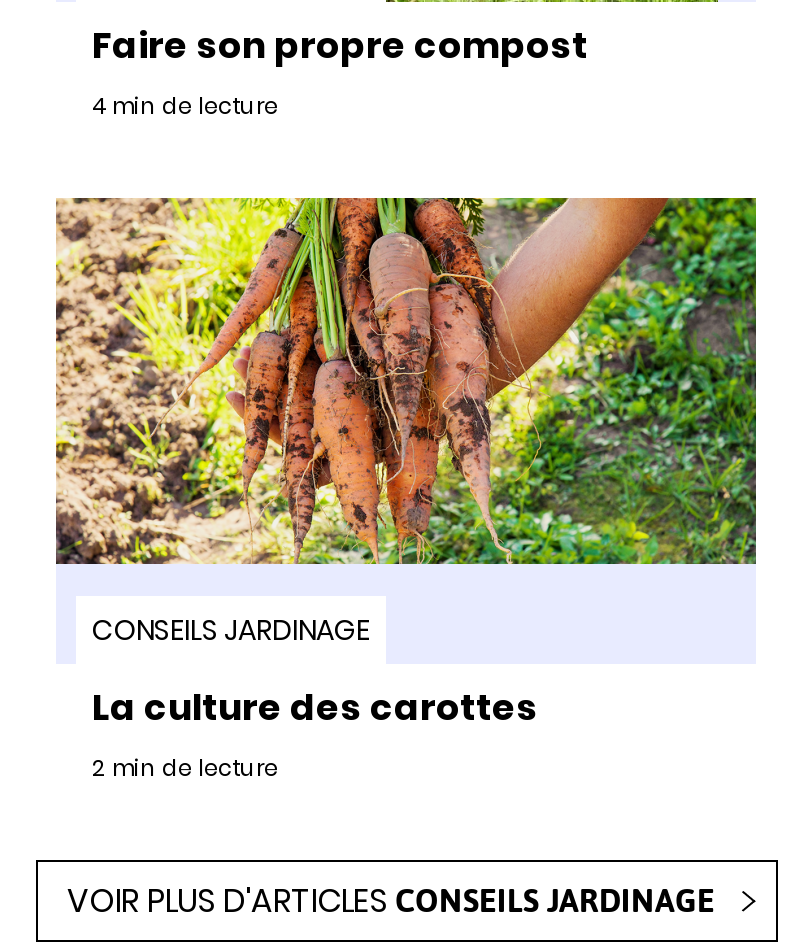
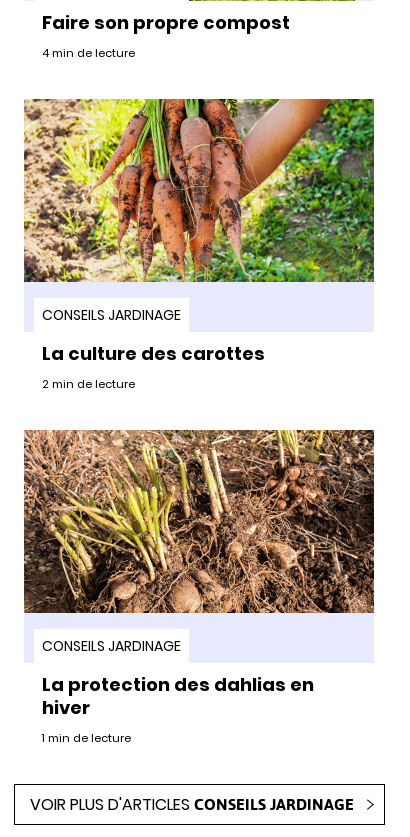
none -> [23,429,375,746] [image] | CONSEILS JARDINAGE | La protection des dahlias en | hiver | 1 min de lecture

